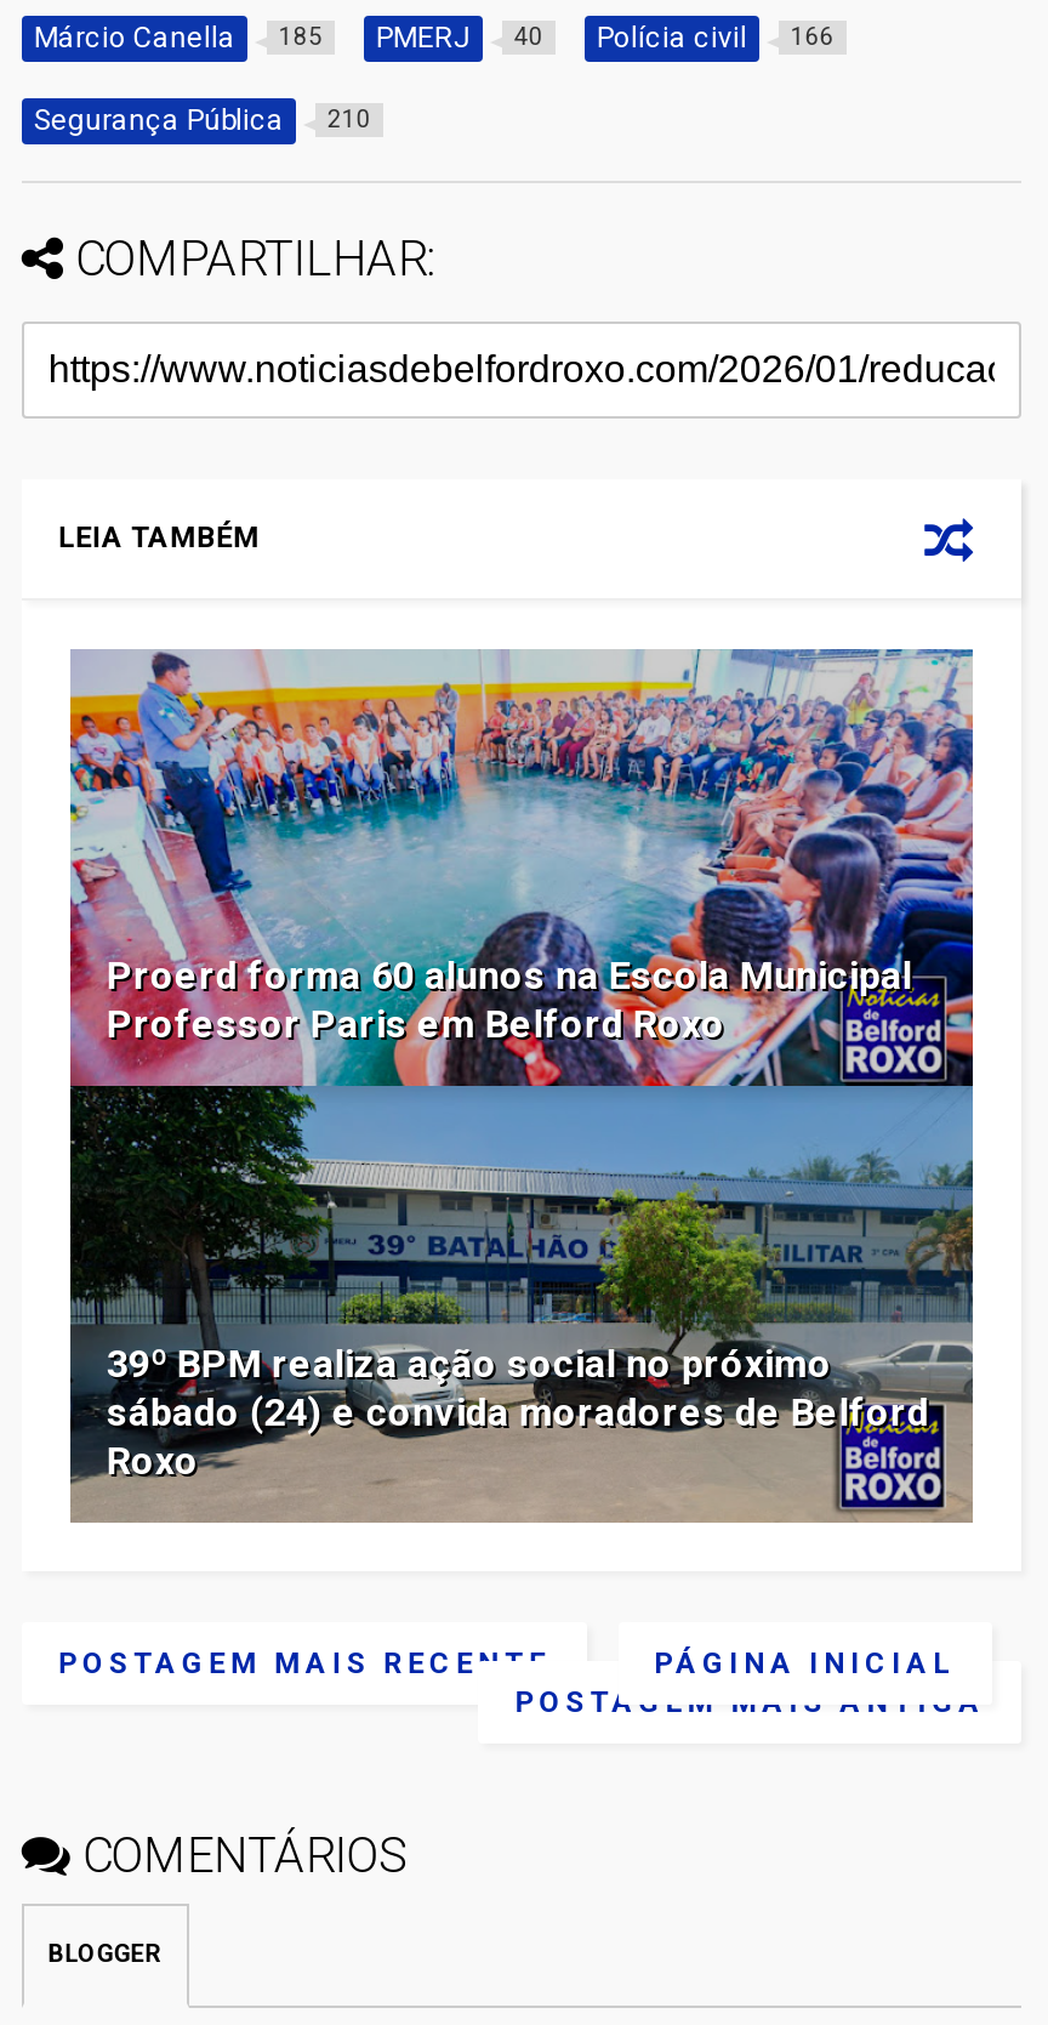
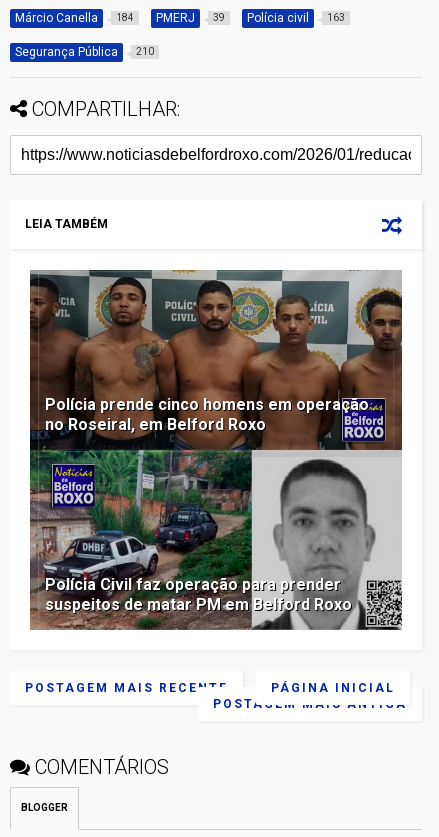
[279,24,322,51] 185 -> [116,12,134,23] 184
[514,24,543,51] 40 -> [213,12,225,23] 39
[791,24,834,51] 166 -> [327,12,345,23] 163
[68,649,975,1523] [image] | Proerd forma 60 alunos na Escola Municipal | Professor Paris em Belford Roxo -> [29,270,403,630] [image] | Polícia prende cinco homens em operação | no Roseiral, em Belford Roxo
[106,1342,929,1485] 39º BPM realiza ação social no próximo | sábado (24) e convida moradores de Belford | Roxo -> [45,575,352,614] Polícia Civil faz operação para prender | suspeitos de matar PM em Belford Roxo

